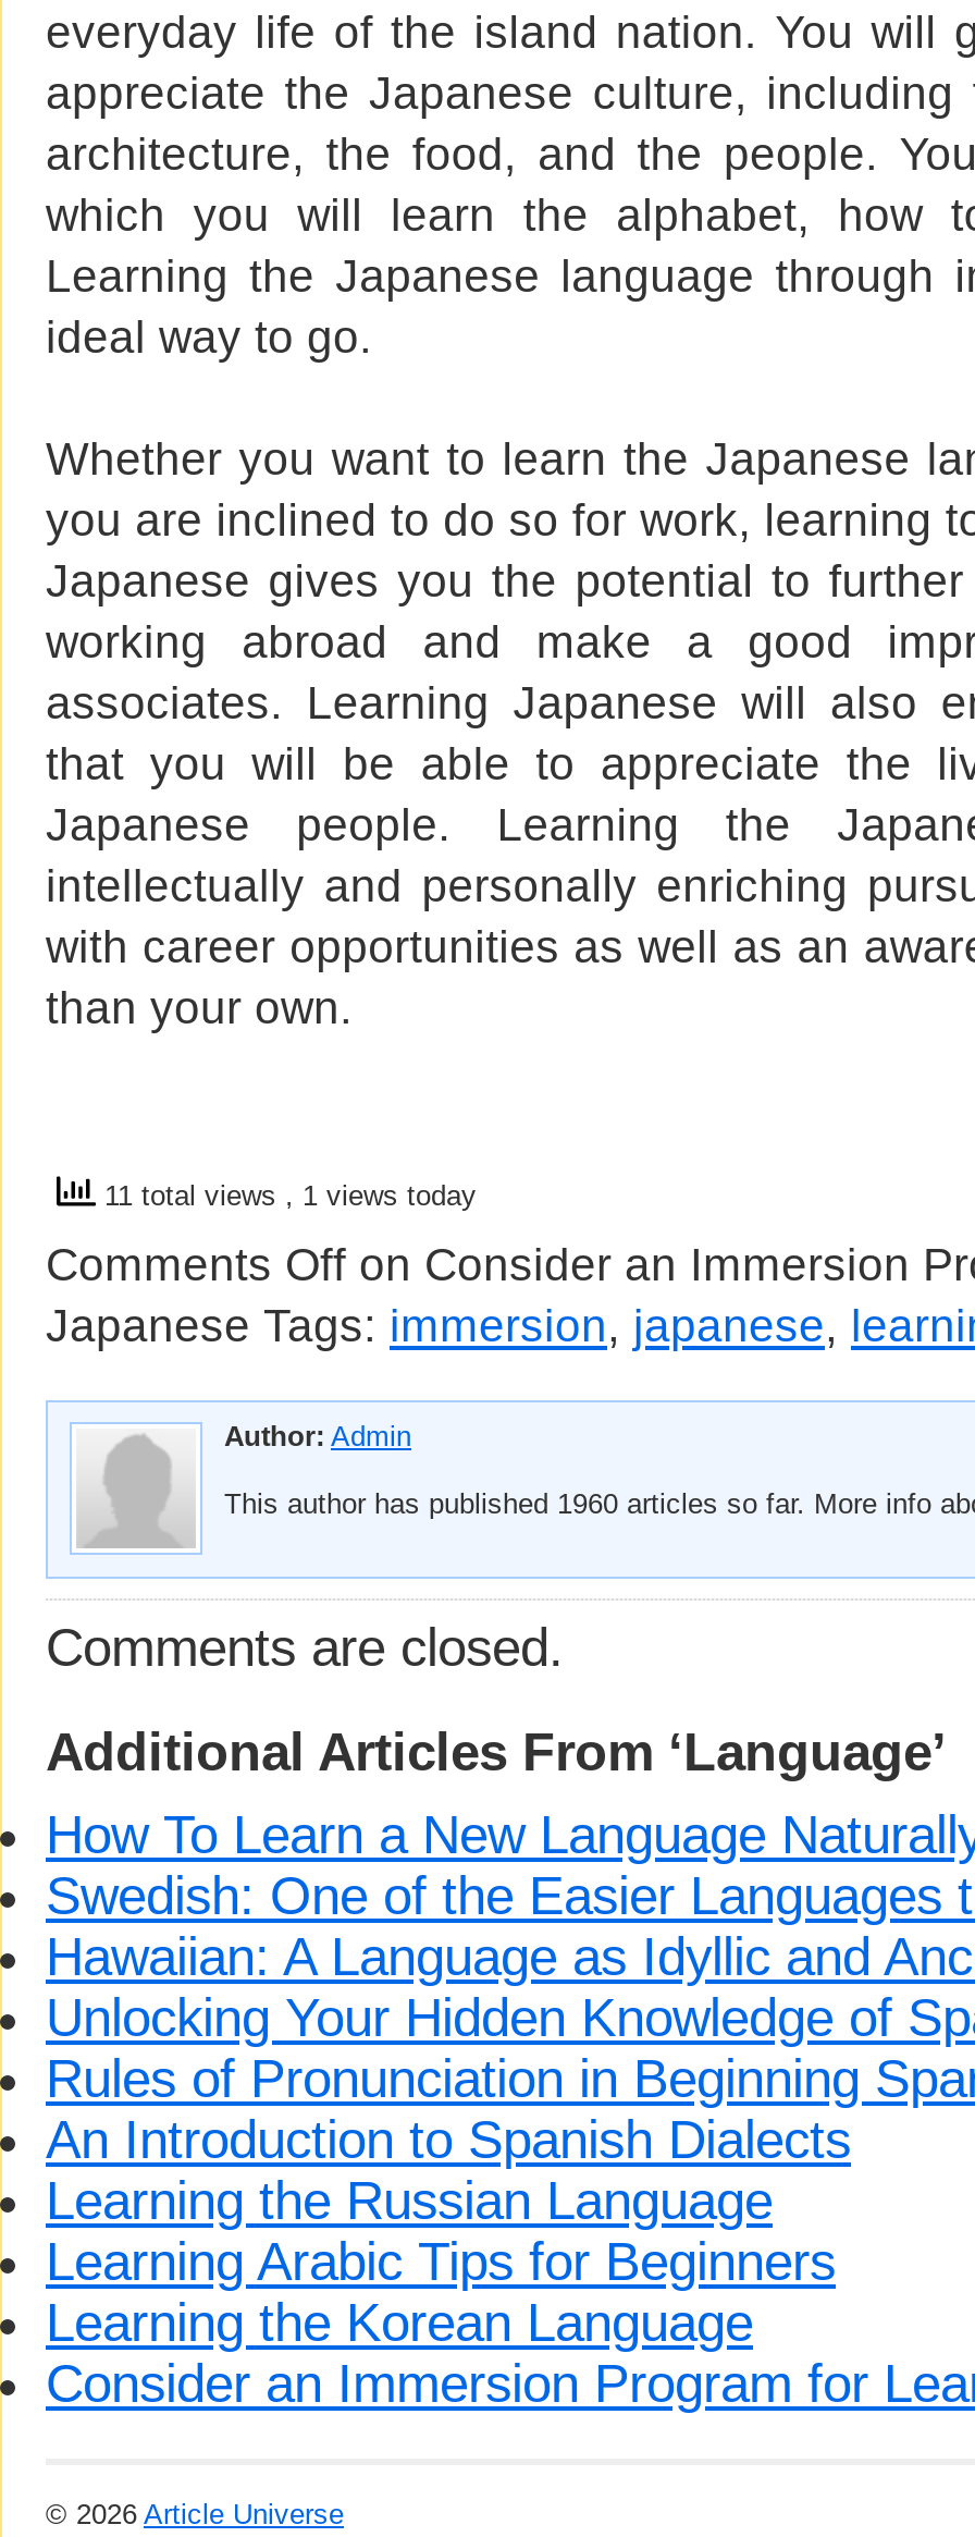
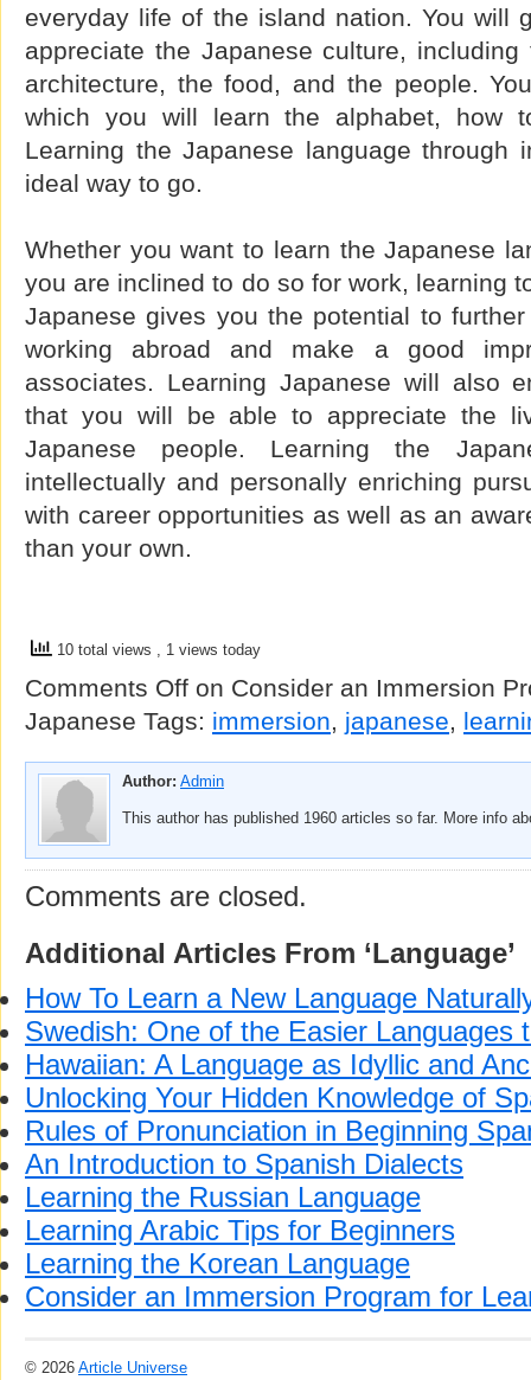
[96,1179,477,1212] 11 total views, 1 views today -> [52,641,261,659] 10 total views, 1 views today

